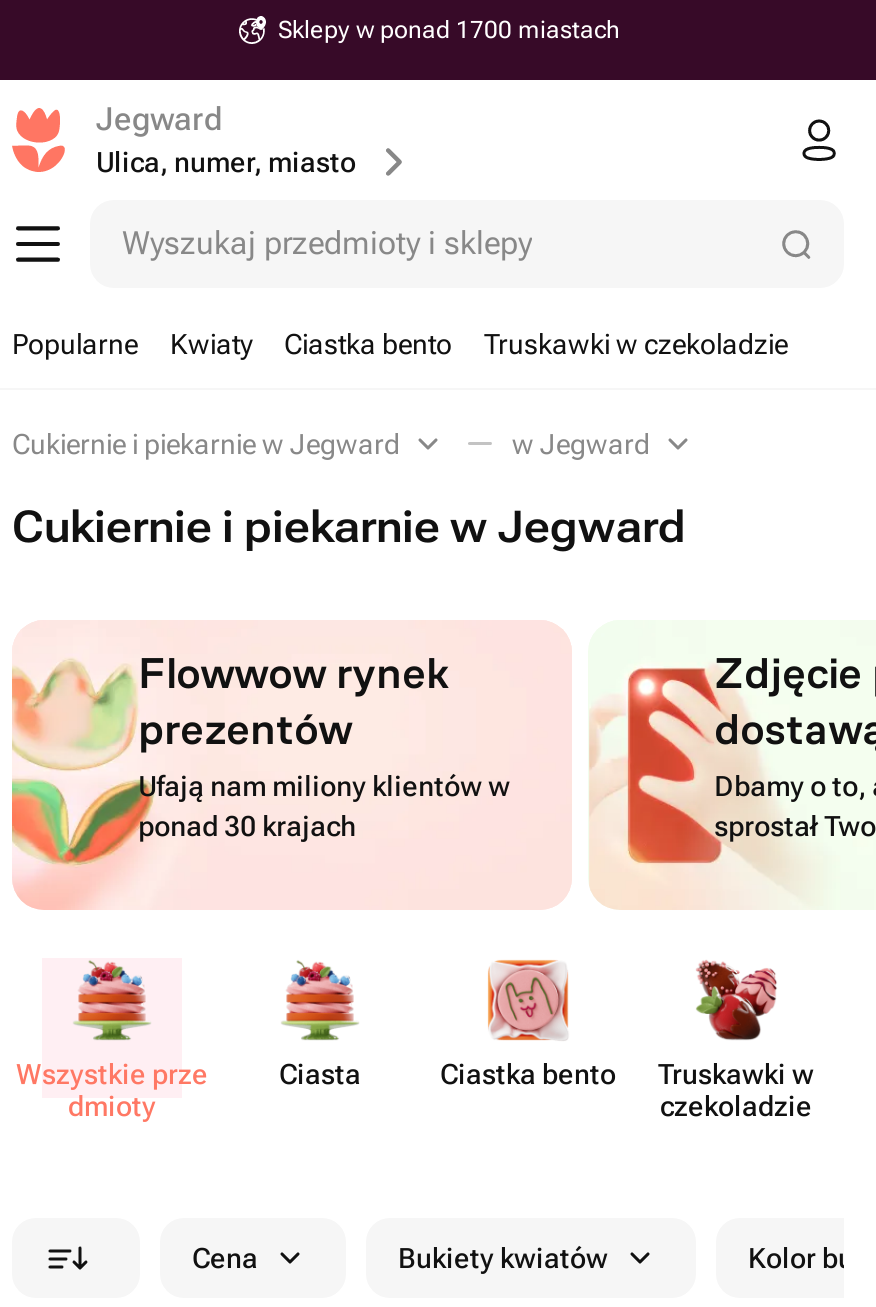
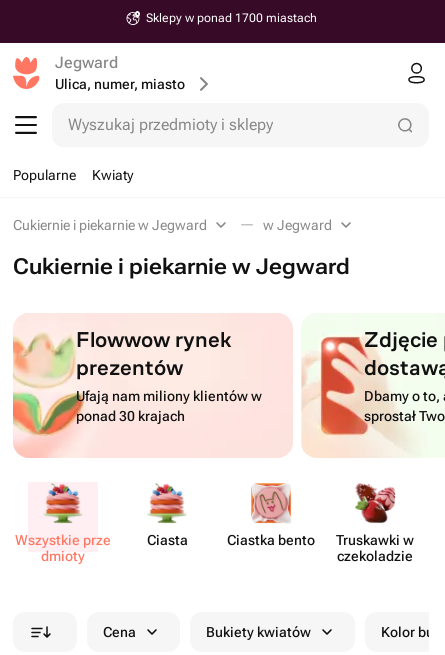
[284,328,788,360] Ciastka bento | Truskawki w czekoladzie -> none

